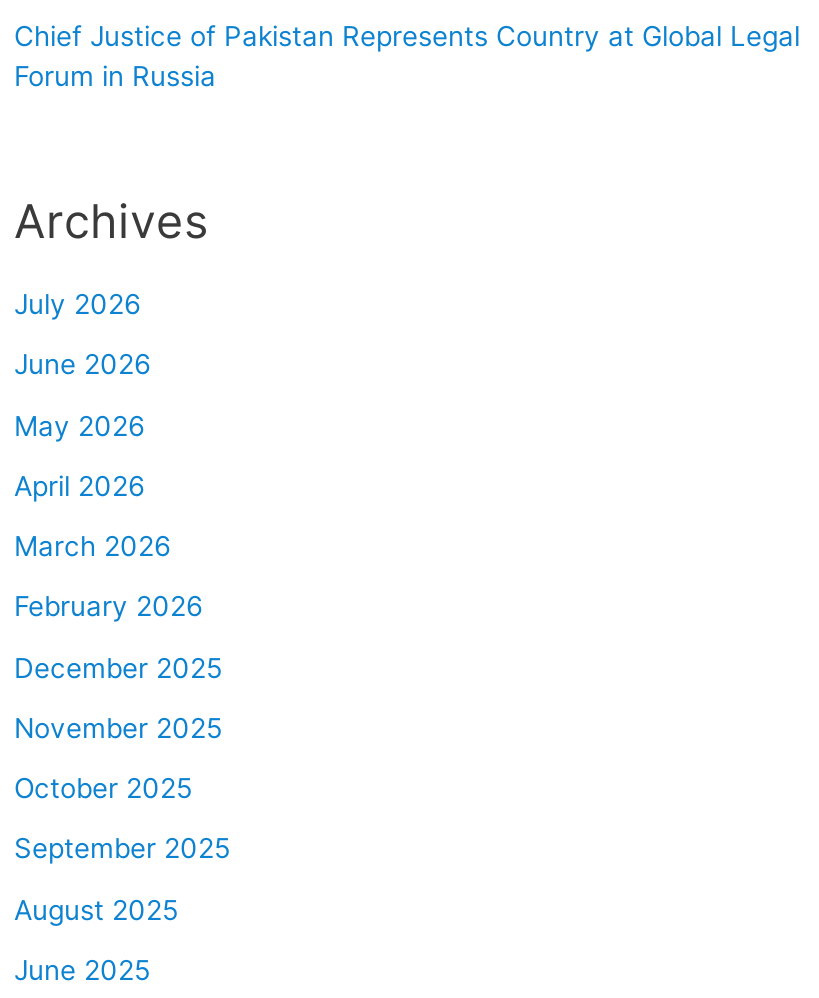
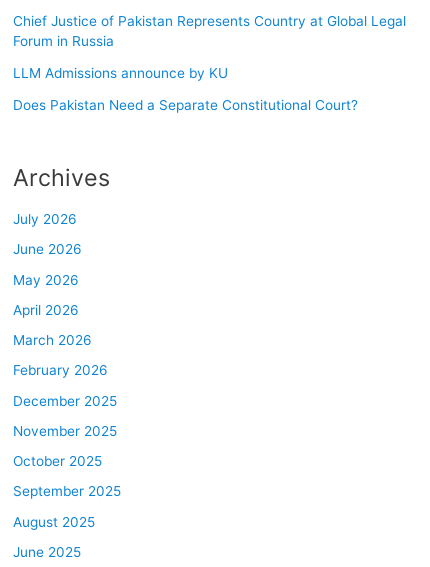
none -> [13,65,358,113] LLM Admissions announce by KU | Does Pakistan Need a Separate Constitutional Court?

